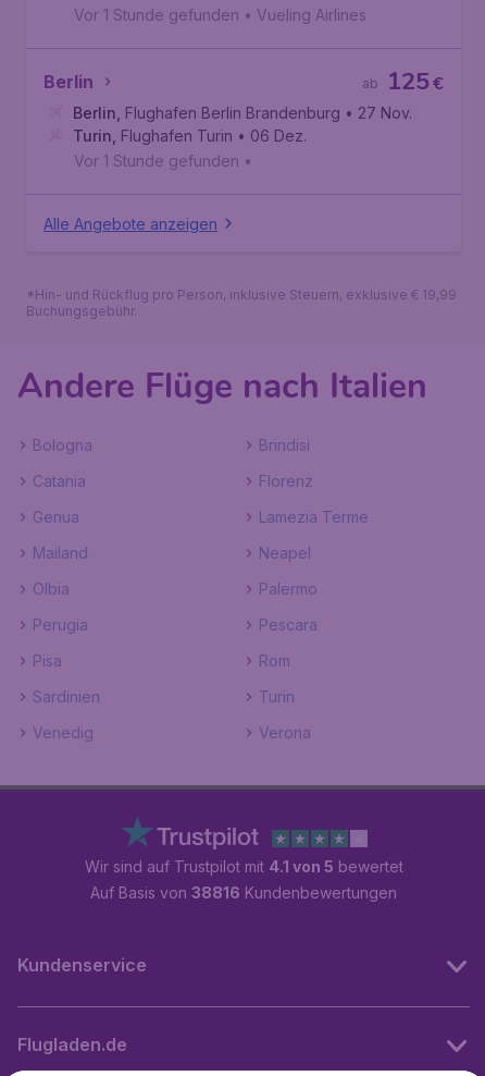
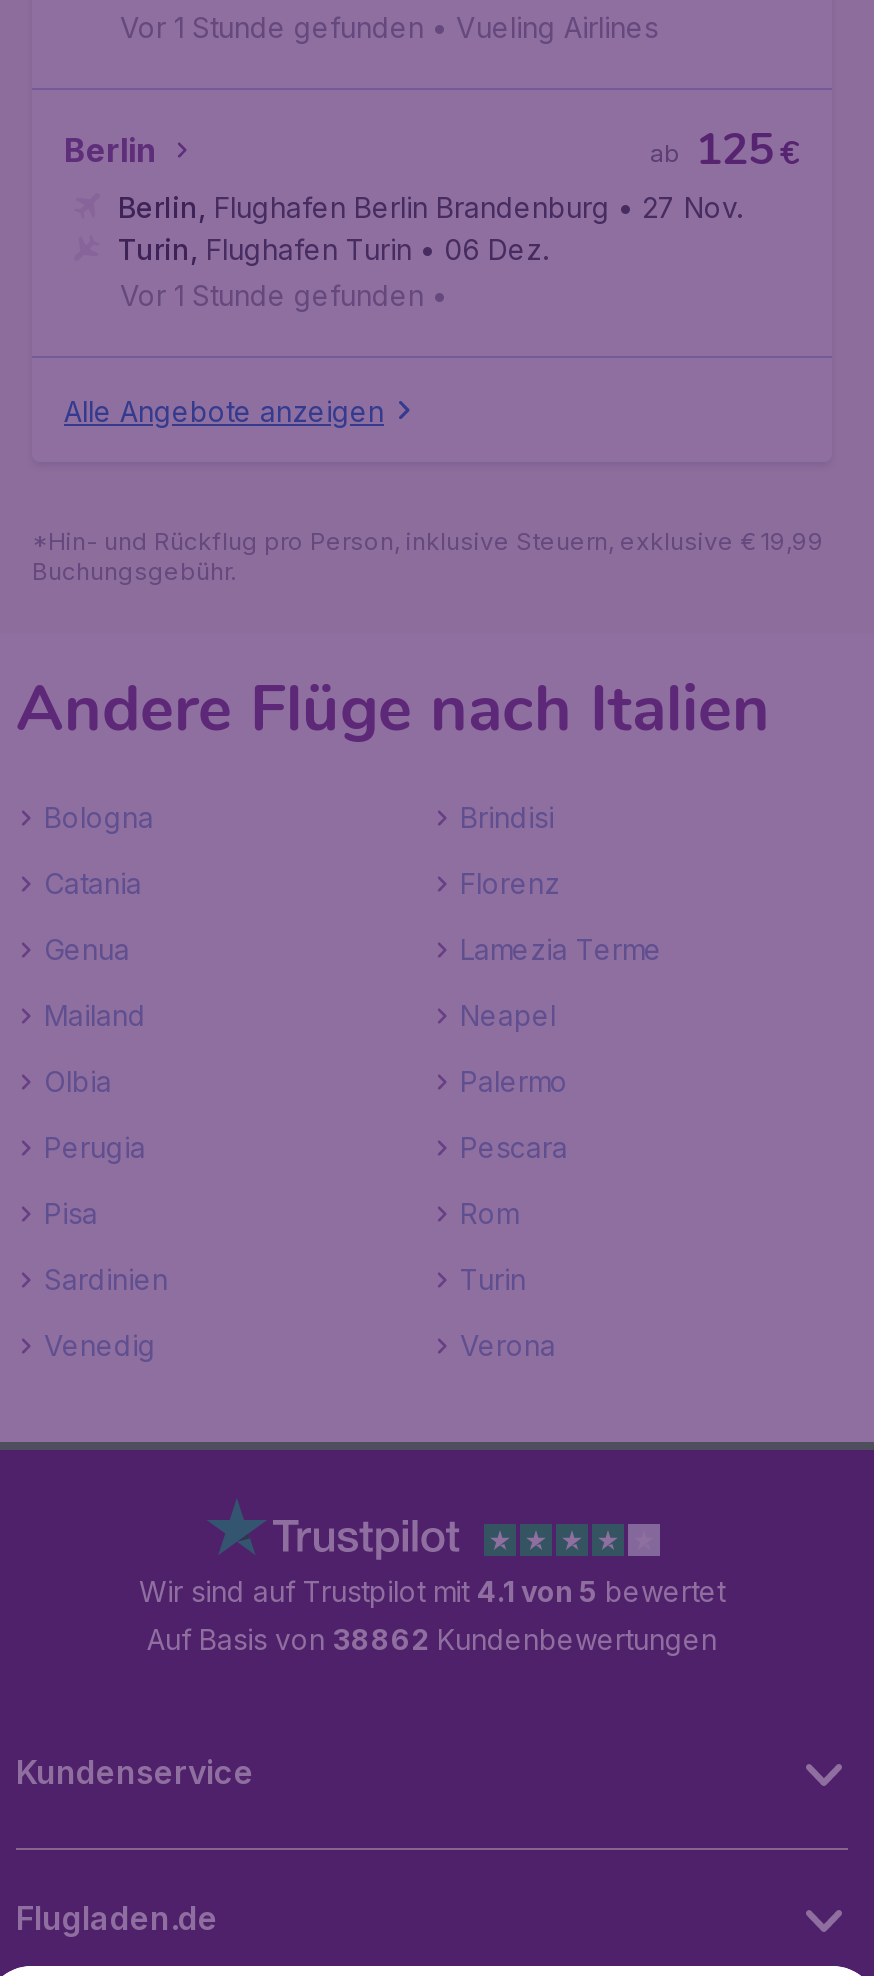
[90,883,397,902] Auf Basis von 38816 Kundenbewertungen -> [147,1622,717,1656] Auf Basis von 38862 Kundenbewertungen

